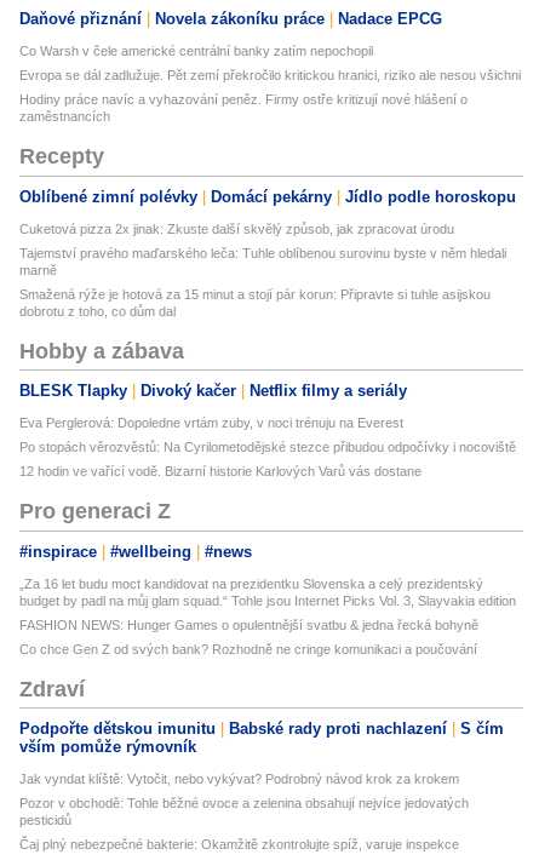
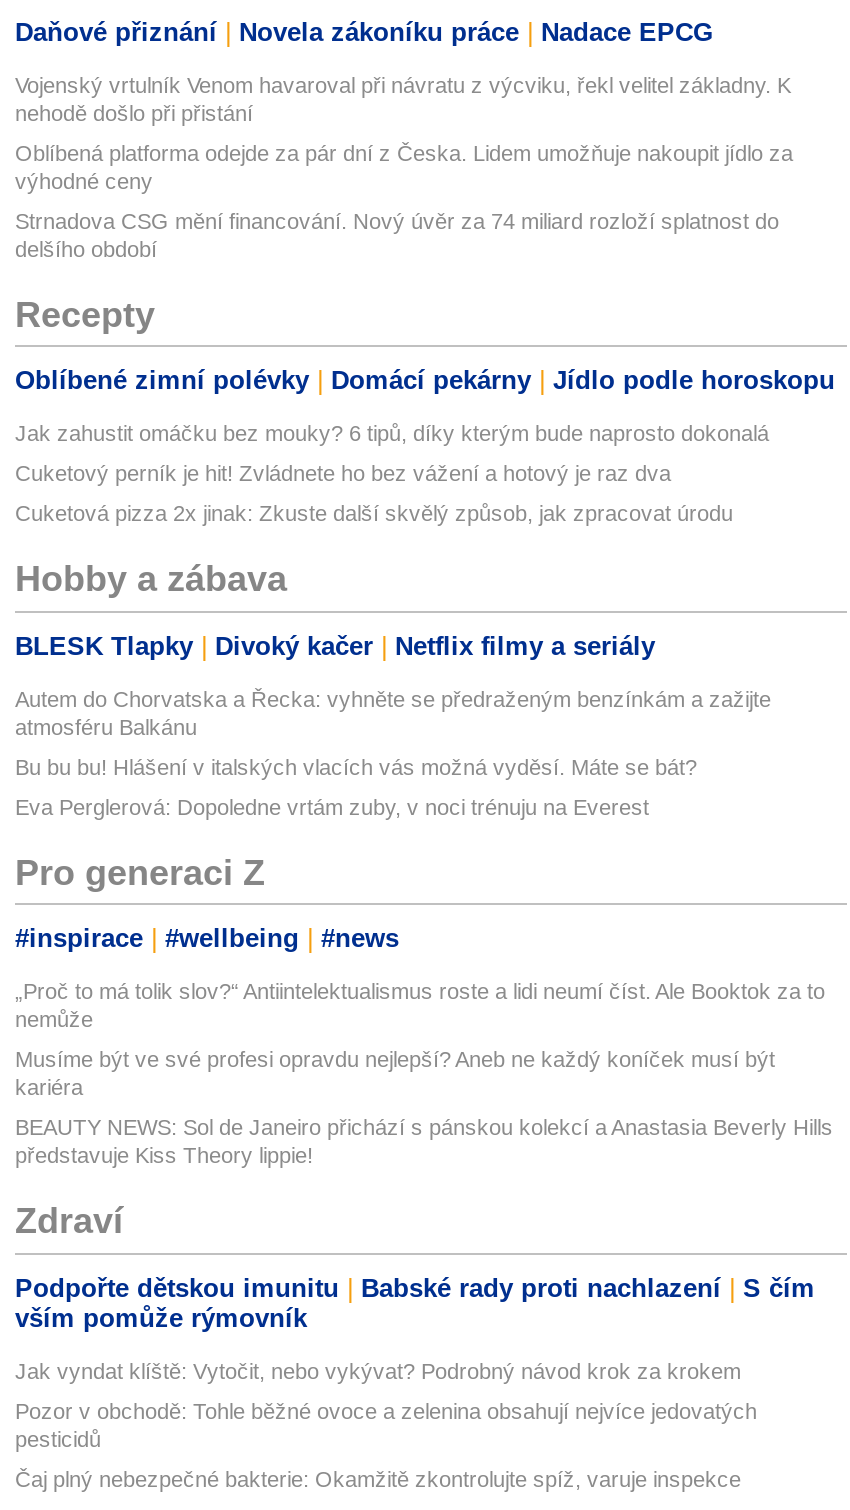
[19,44,373,59] Co Warsh v čele americké centrální banky zatím nepochopil -> [15,73,791,125] Vojenský vrtulník Venom havaroval při návratu z výcviku, řekl velitel základny. K | nehodě došlo při přistání
[19,68,521,83] Evropa se dál zadlužuje. Pět zemí překročilo kritickou hranici, riziko ale nesou všichni -> [15,141,793,193] Oblíbená platforma odejde za pár dní z Česka. Lidem umožňuje nakoupit jídlo za | výhodné ceny
[19,92,468,124] Hodiny práce navíc a vyhazování peněz. Firmy ostře kritizují nové hlášení o | zaměstnancích -> [15,209,779,261] Strnadova CSG mění financování. Nový úvěr za 74 miliard rozloží splatnost do | delšího období
none -> [15,422,769,486] Jak zahustit omáčku bez mouky? 6 tipů, díky kterým bude naprosto dokonalá | Cuketový perník je hit! Zvládnete ho bez vážení a hotový je raz dva
moved [19,221,454,236] -> [15,502,733,526]: Cuketová pizza 2x jinak: Zkuste další skvělý způsob, jak zpracovat úrodu
[19,246,506,318] Tajemství pravého maďarského leča: Tuhle oblíbenou surovinu byste v něm hledali | marně | Smažená rýže je hotová za 15 minut a stojí pár korun: Připravte si tuhle asijskou | dobrotu z toho, co dům dal -> none
none -> [15,687,771,779] Autem do Chorvatska a Řecka: vyhněte se předraženým benzínkám a zažijte | atmosféru Balkánu | Bu bu bu! Hlášení v italských vlacích vás možná vyděsí. Máte se bát?
[19,440,516,479] Po stopách věrozvěstů: Na Cyrilometodějské stezce přibudou odpočívky i nocoviště | 12 hodin ve vařící vodě. Bizarní historie Karlových Varů vás dostane -> none
[19,576,516,608] „Za 16 let budu moct kandidovat na prezidentku Slovenska a celý prezidentský | budget by padl na můj glam squad.“ Tohle jsou Internet Picks Vol. 3, Slayvakia edition -> [15,980,825,1032] „Proč to má tolik slov?“ Antiintelektualismus roste a lidi neumí číst. Ale Booktok za to | nemůže
[19,617,478,632] FASHION NEWS: Hunger Games o opulentnější svatbu & jedna řecká bohyně -> [15,1048,775,1100] Musíme být ve své profesi opravdu nejlepší? Aneb ne každý koníček musí být | kariéra
[19,642,477,656] Co chce Gen Z od svých bank? Rozhodně ne cringe komunikaci a poučování -> [15,1116,833,1168] BEAUTY NEWS: Sol de Janeiro přichází s pánskou kolekcí a Anastasia Beverly Hills | představuje Kiss Theory lippie!

